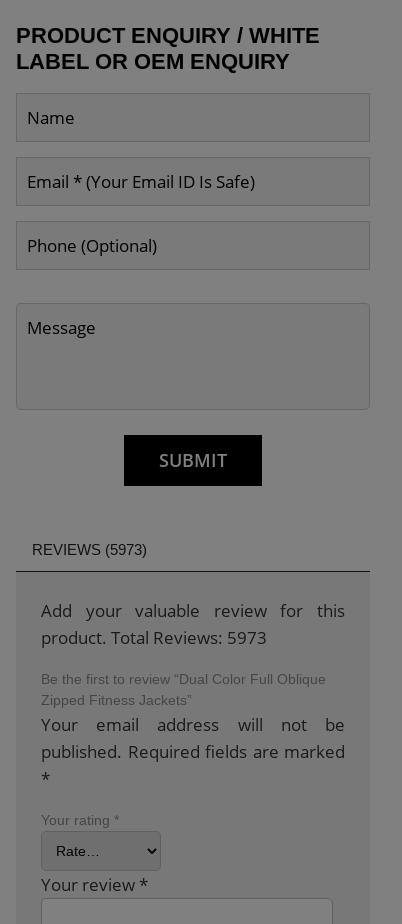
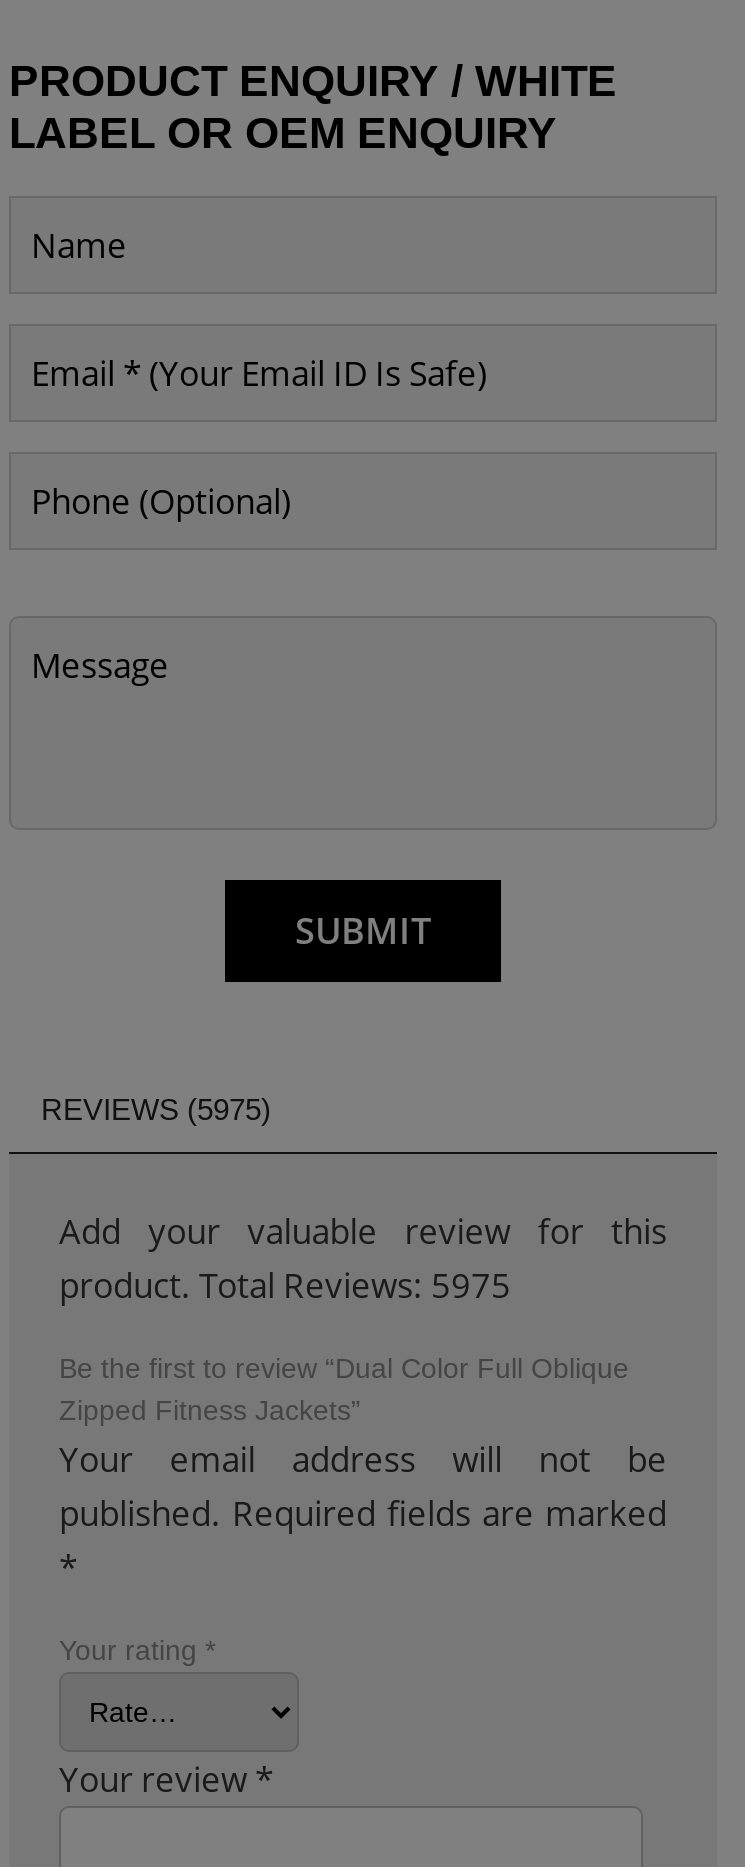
[32,541,147,558] REVIEWS (5973) -> [41,1091,271,1125] REVIEWS (5975)
[41,626,267,649] product. Total Reviews: 5973 -> [59,1261,511,1307] product. Total Reviews: 5975

